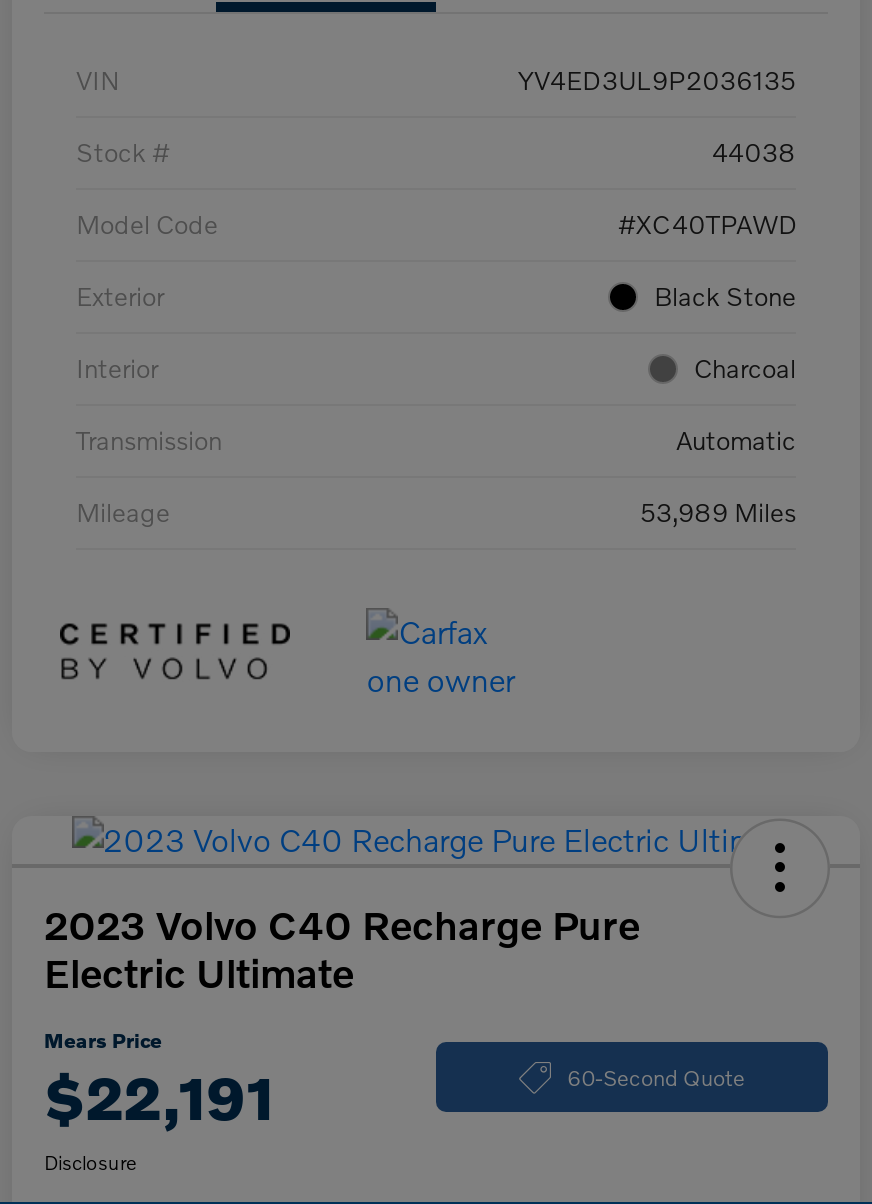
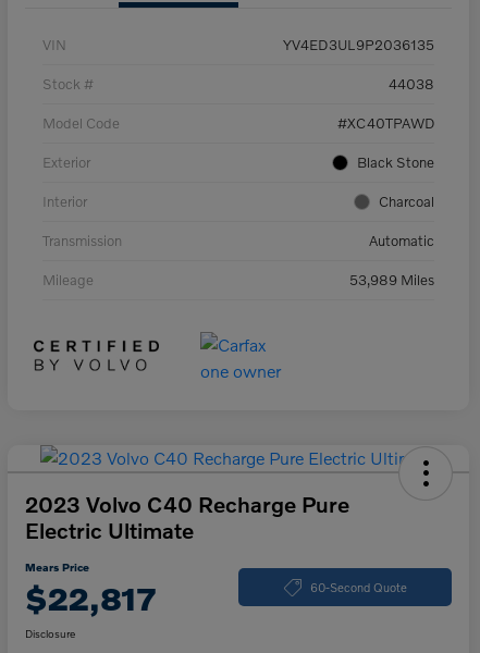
[44,1062,274,1132] $22,191 -> [25,579,157,617] $22,817

